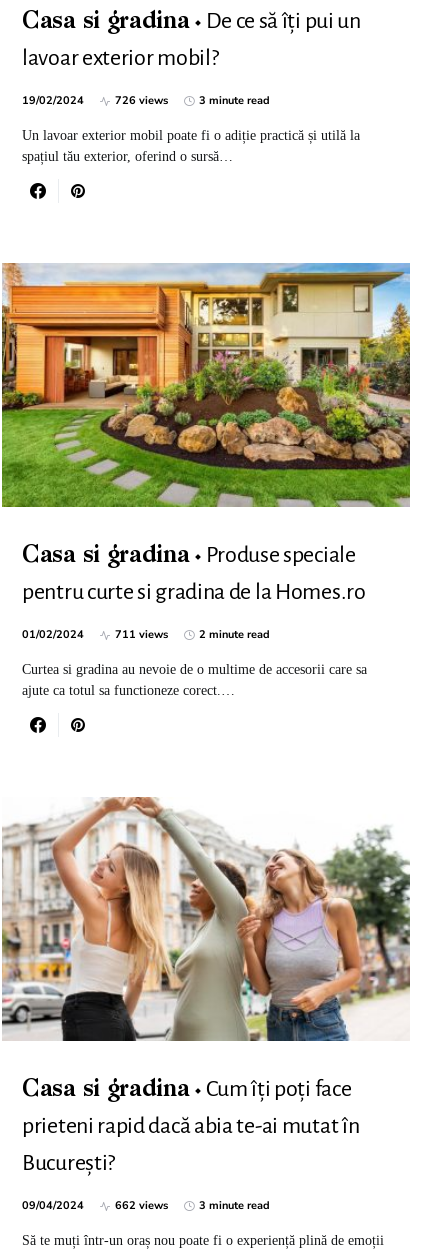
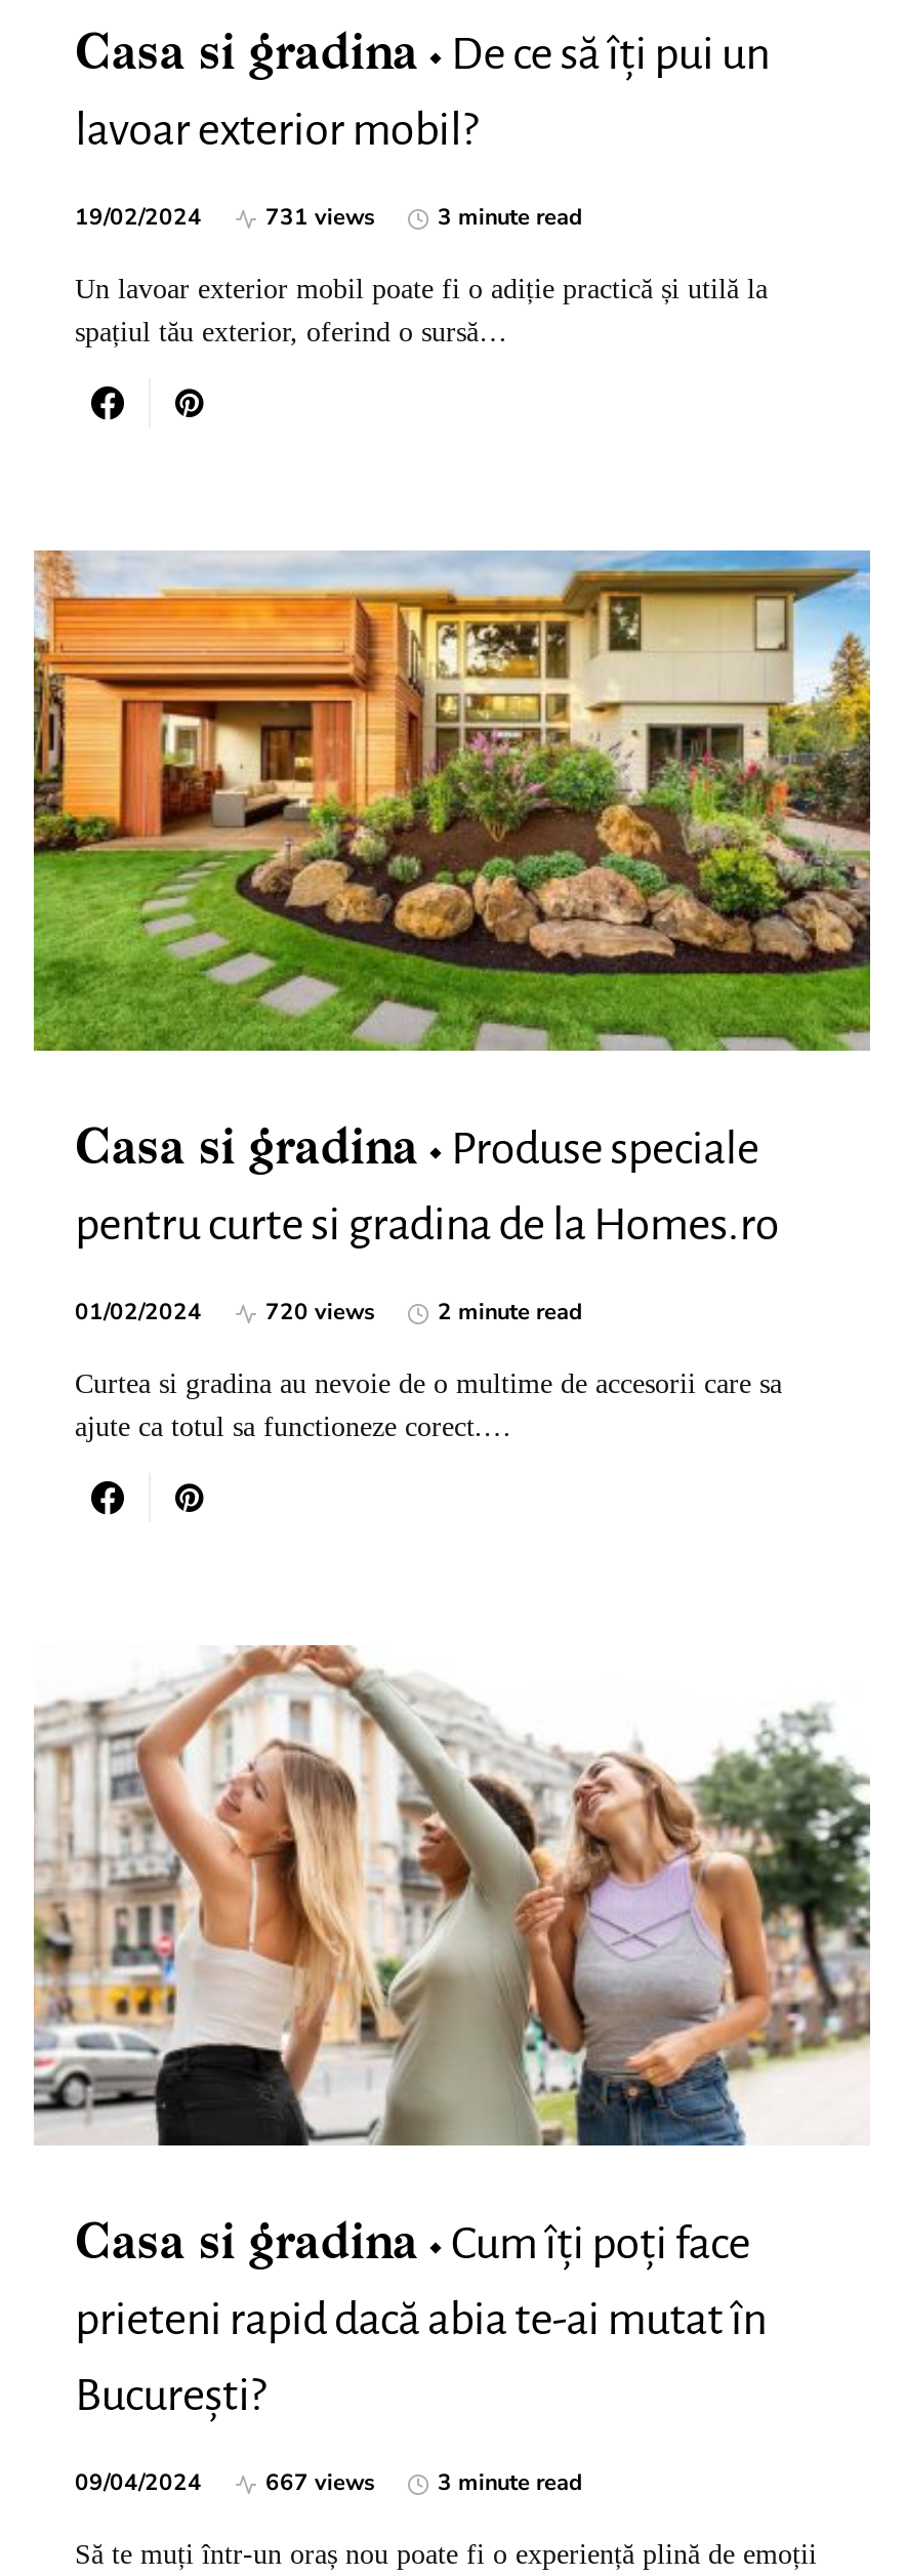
[115,93,168,108] 726 views -> [265,203,374,233] 731 views
[115,627,168,642] 711 views -> [265,1297,374,1328] 720 views
[115,1198,168,1213] 662 views -> [265,2468,374,2499] 667 views

